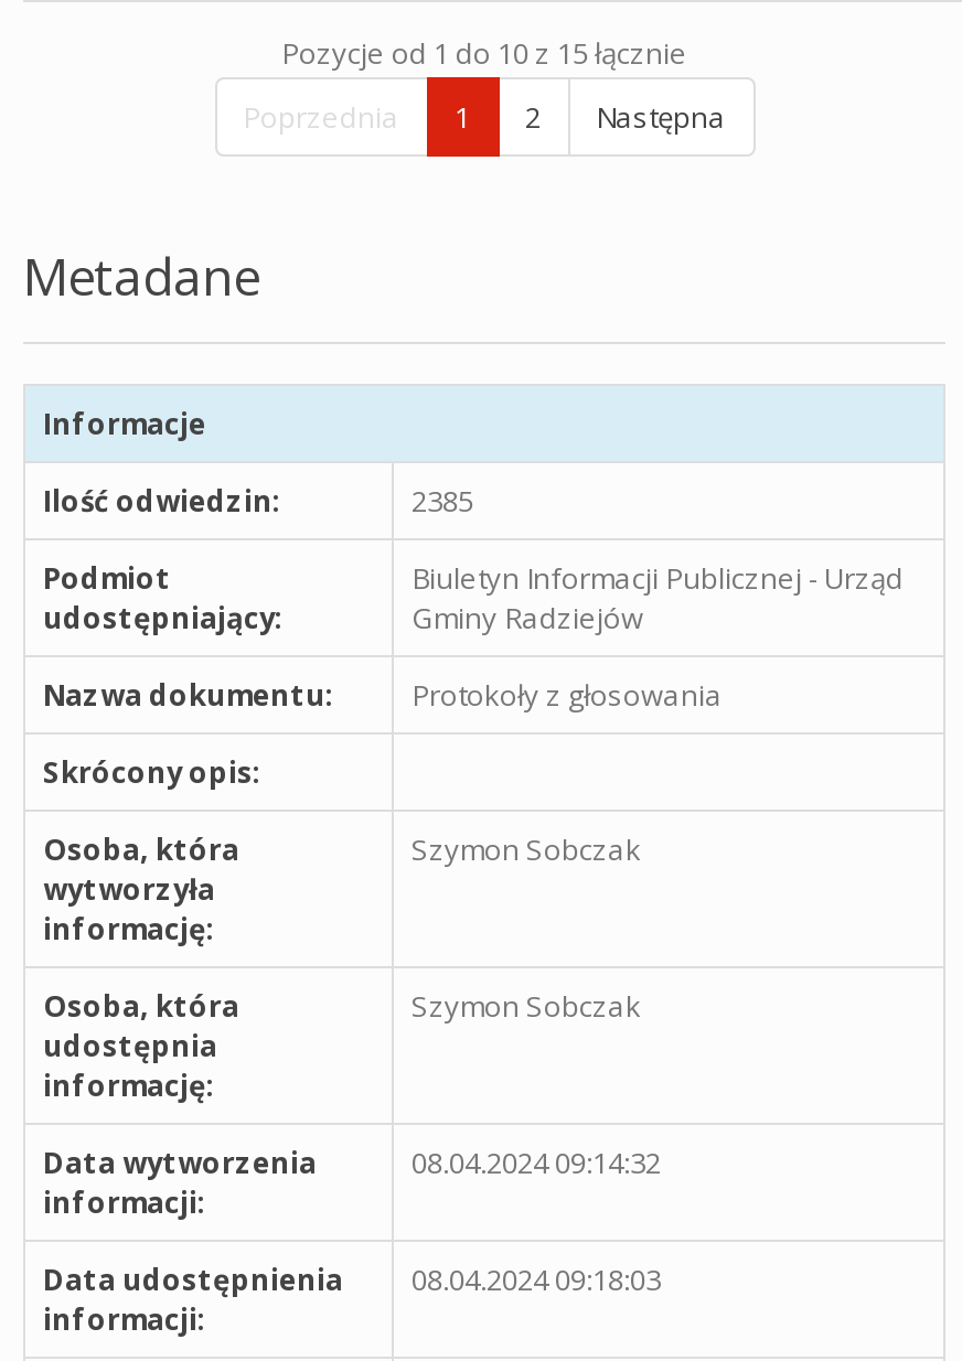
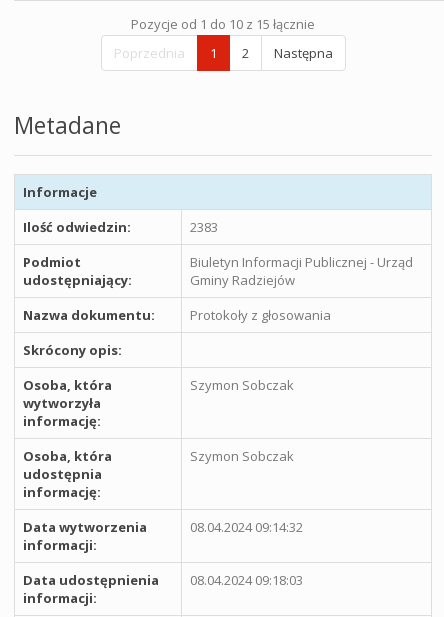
[411,480,473,519] 2385 -> [190,217,218,235] 2383

